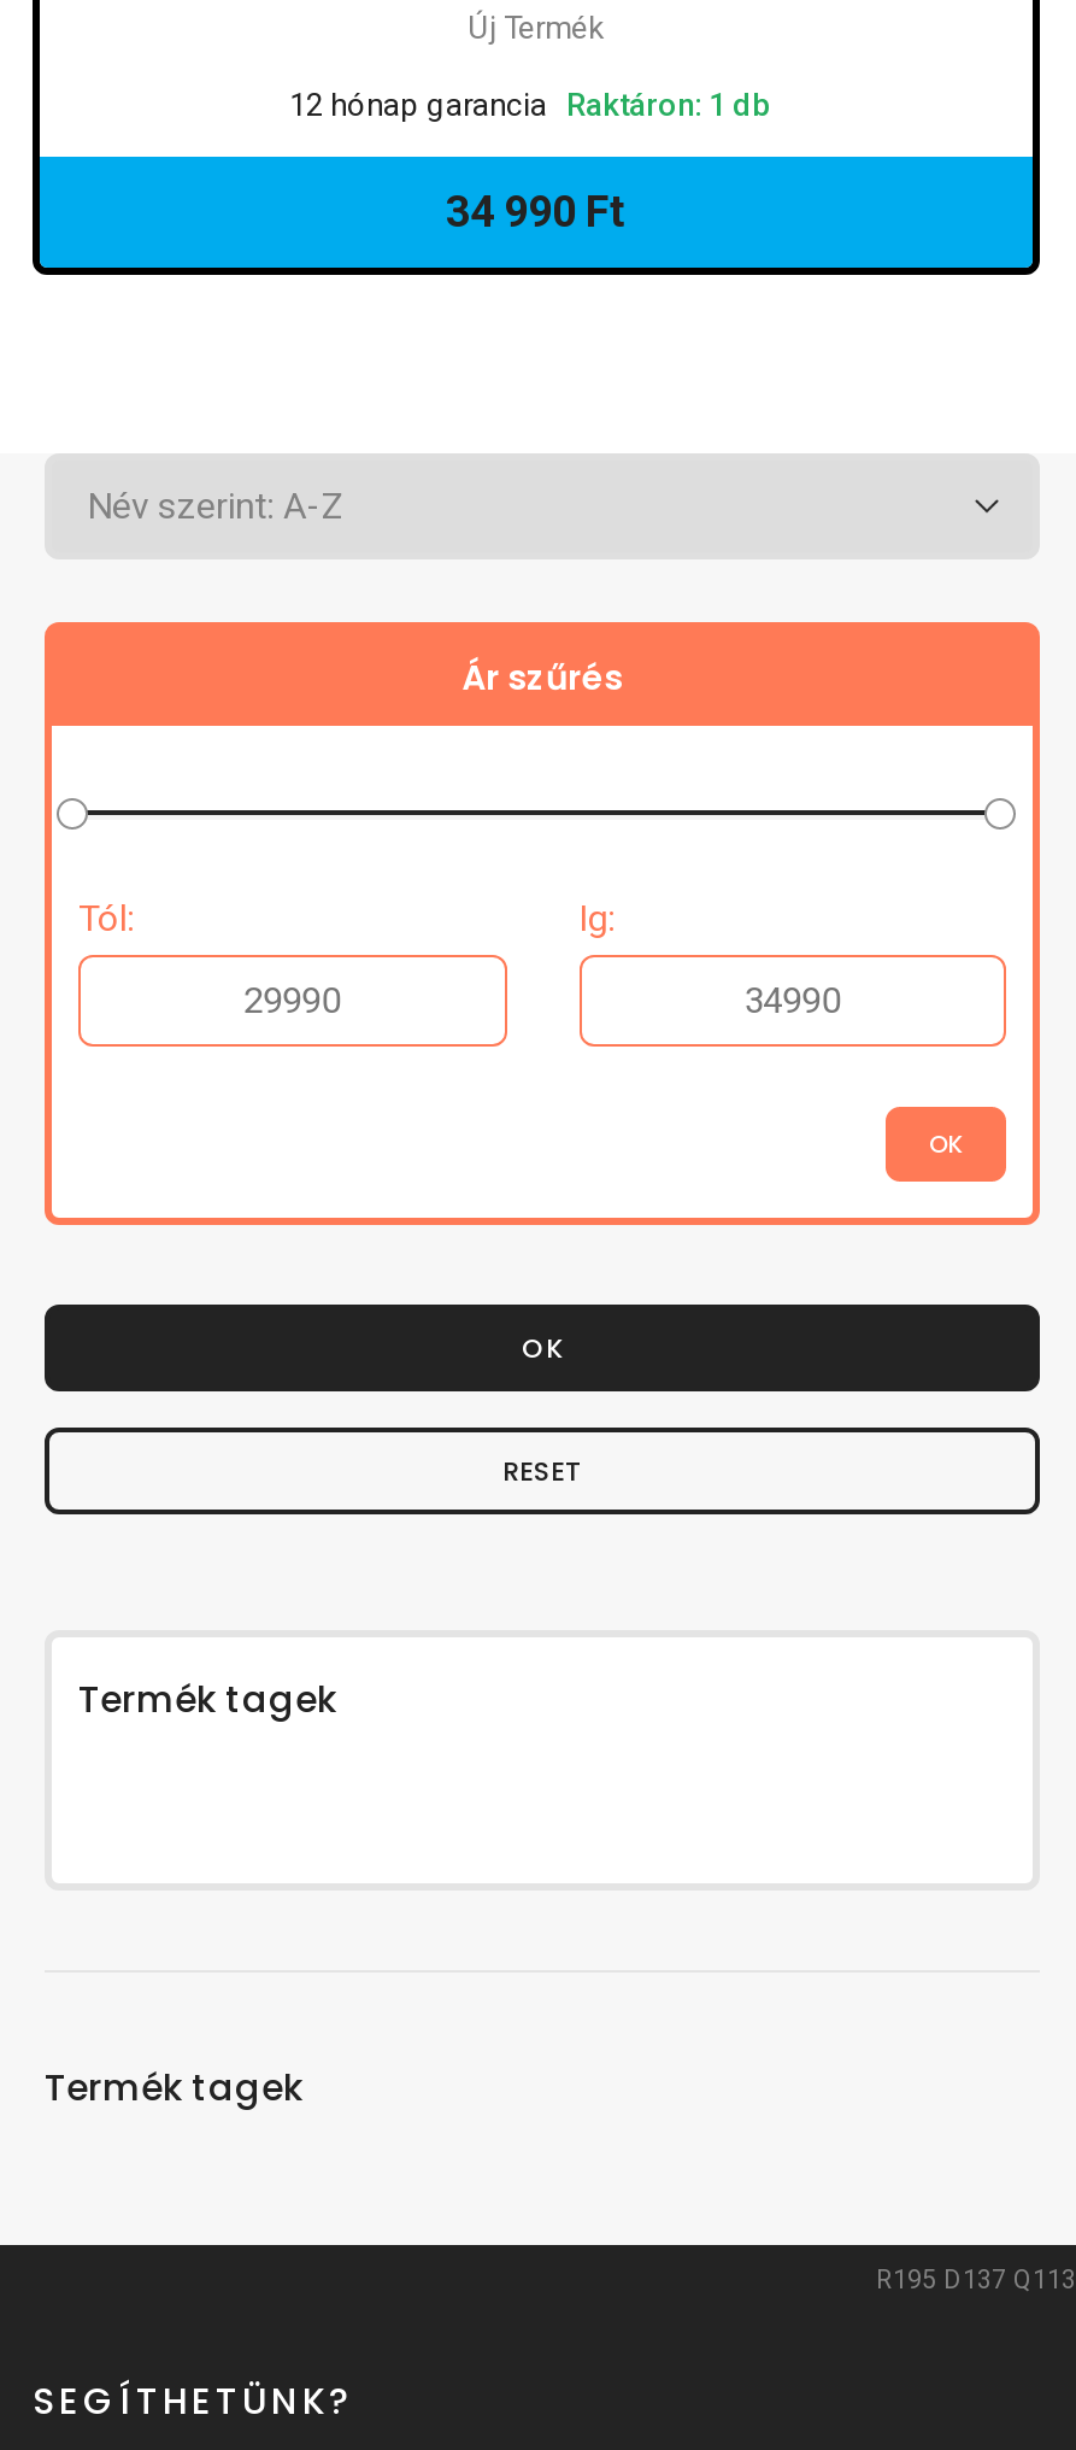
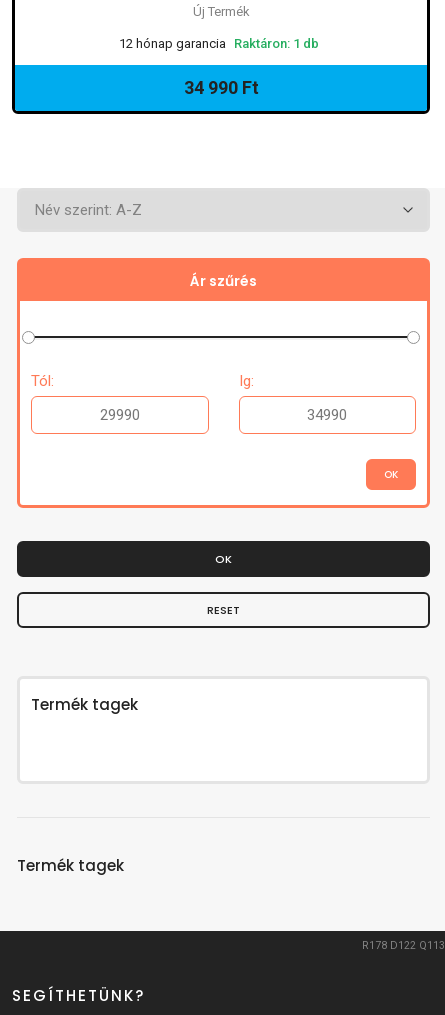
[876,2264,1076,2296] R195 D137 Q113 -> [362,939,445,952] R178 D122 Q113

